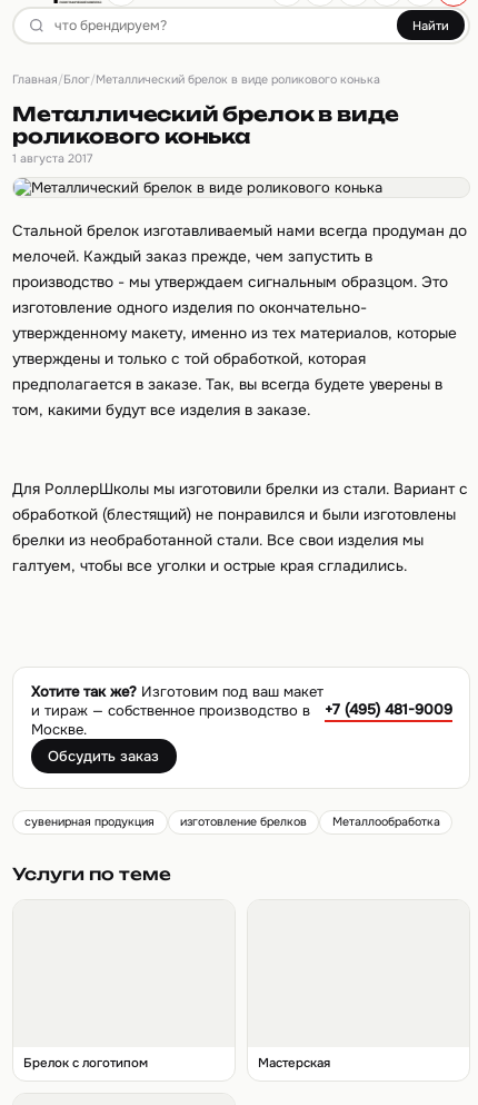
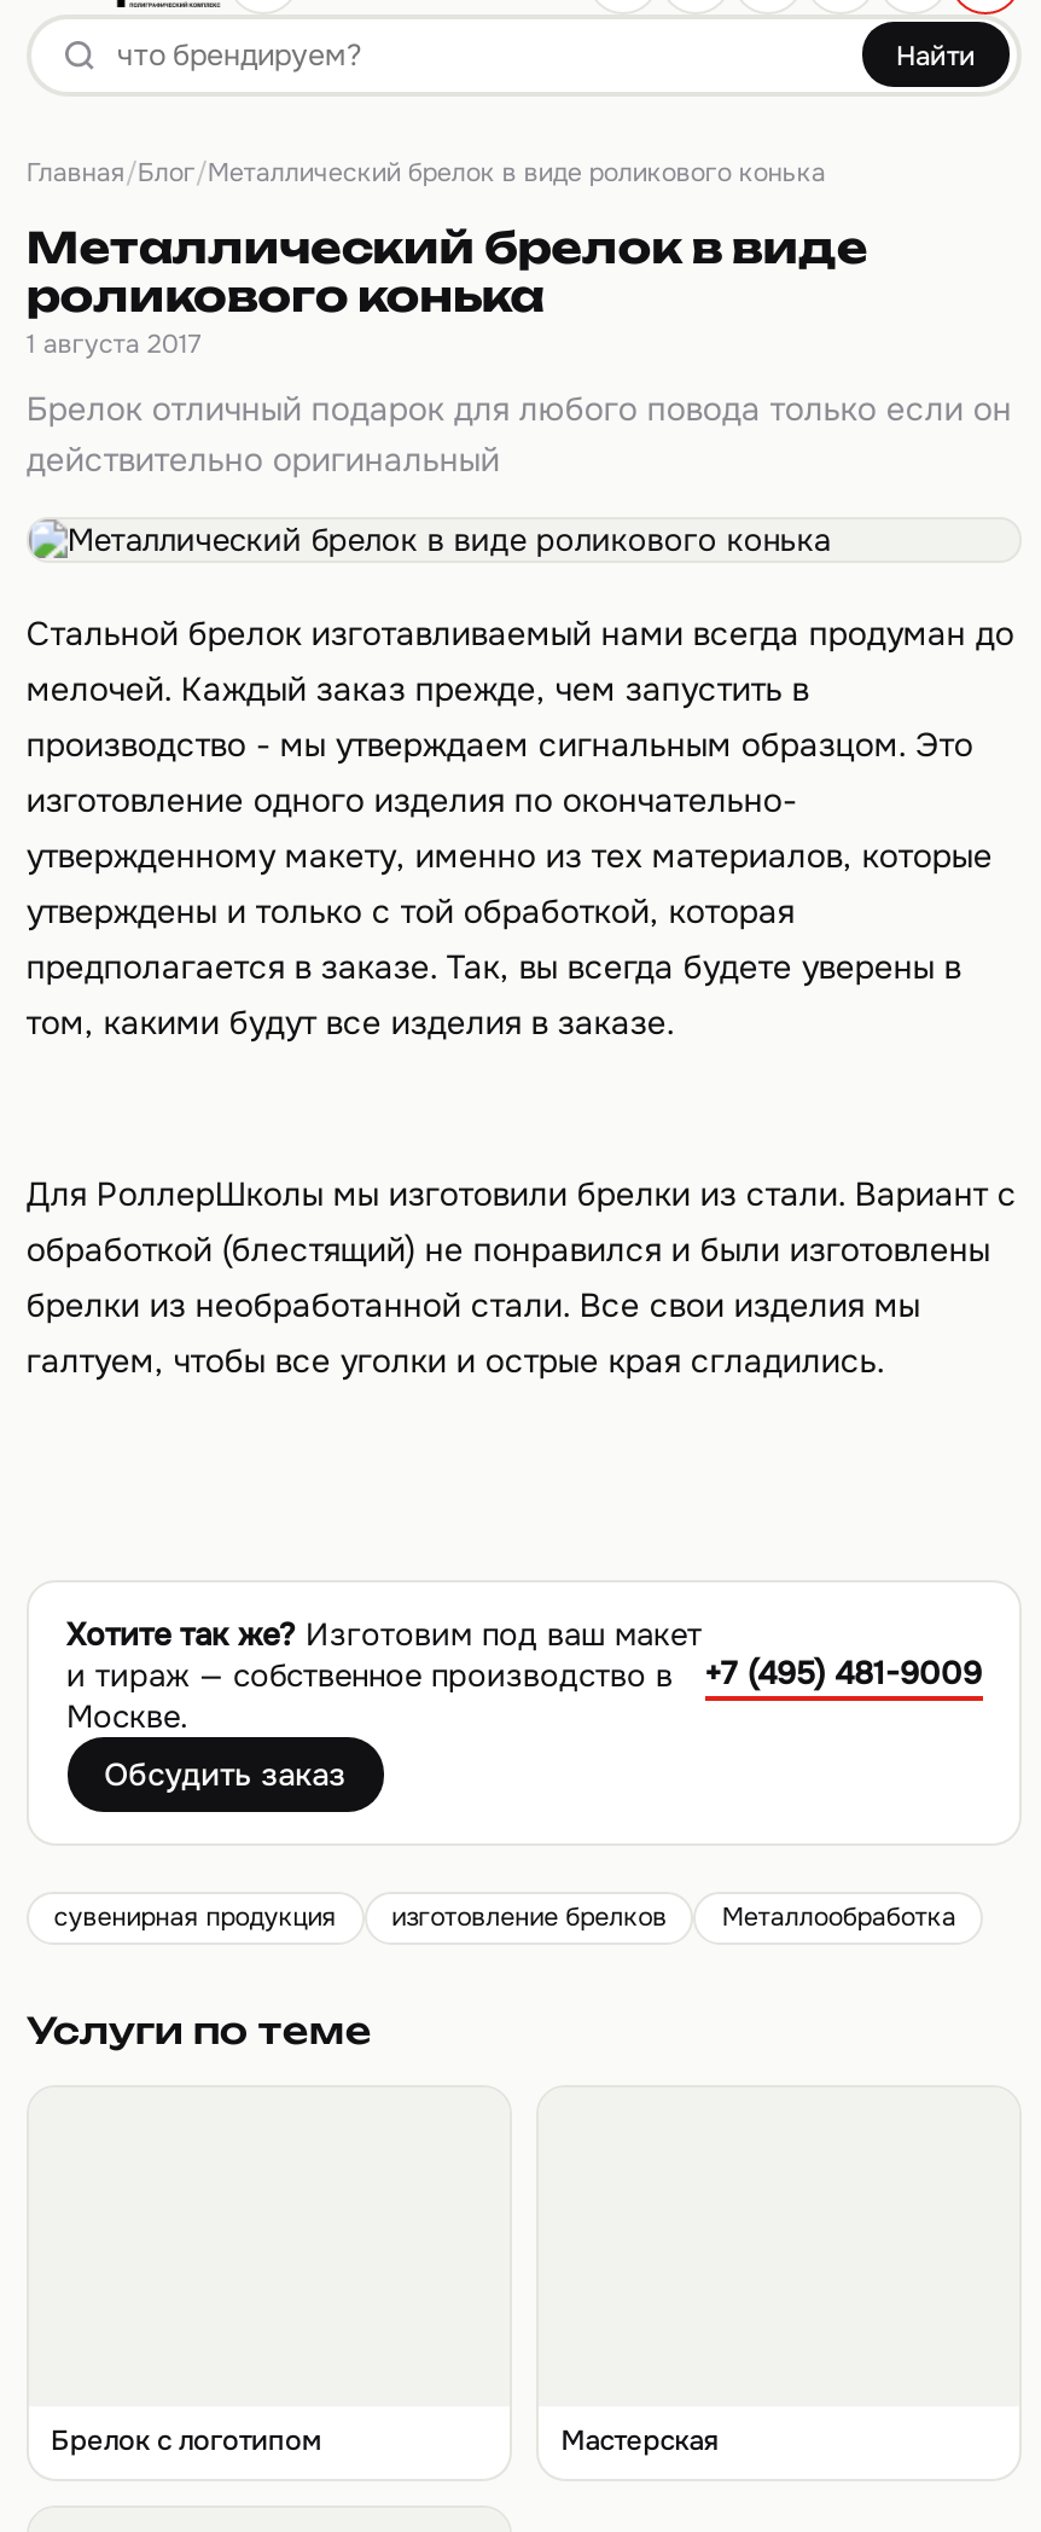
none -> [26,389,1012,481] Брелок отличный подарок для любого повода только если он | действительно оригинальный

